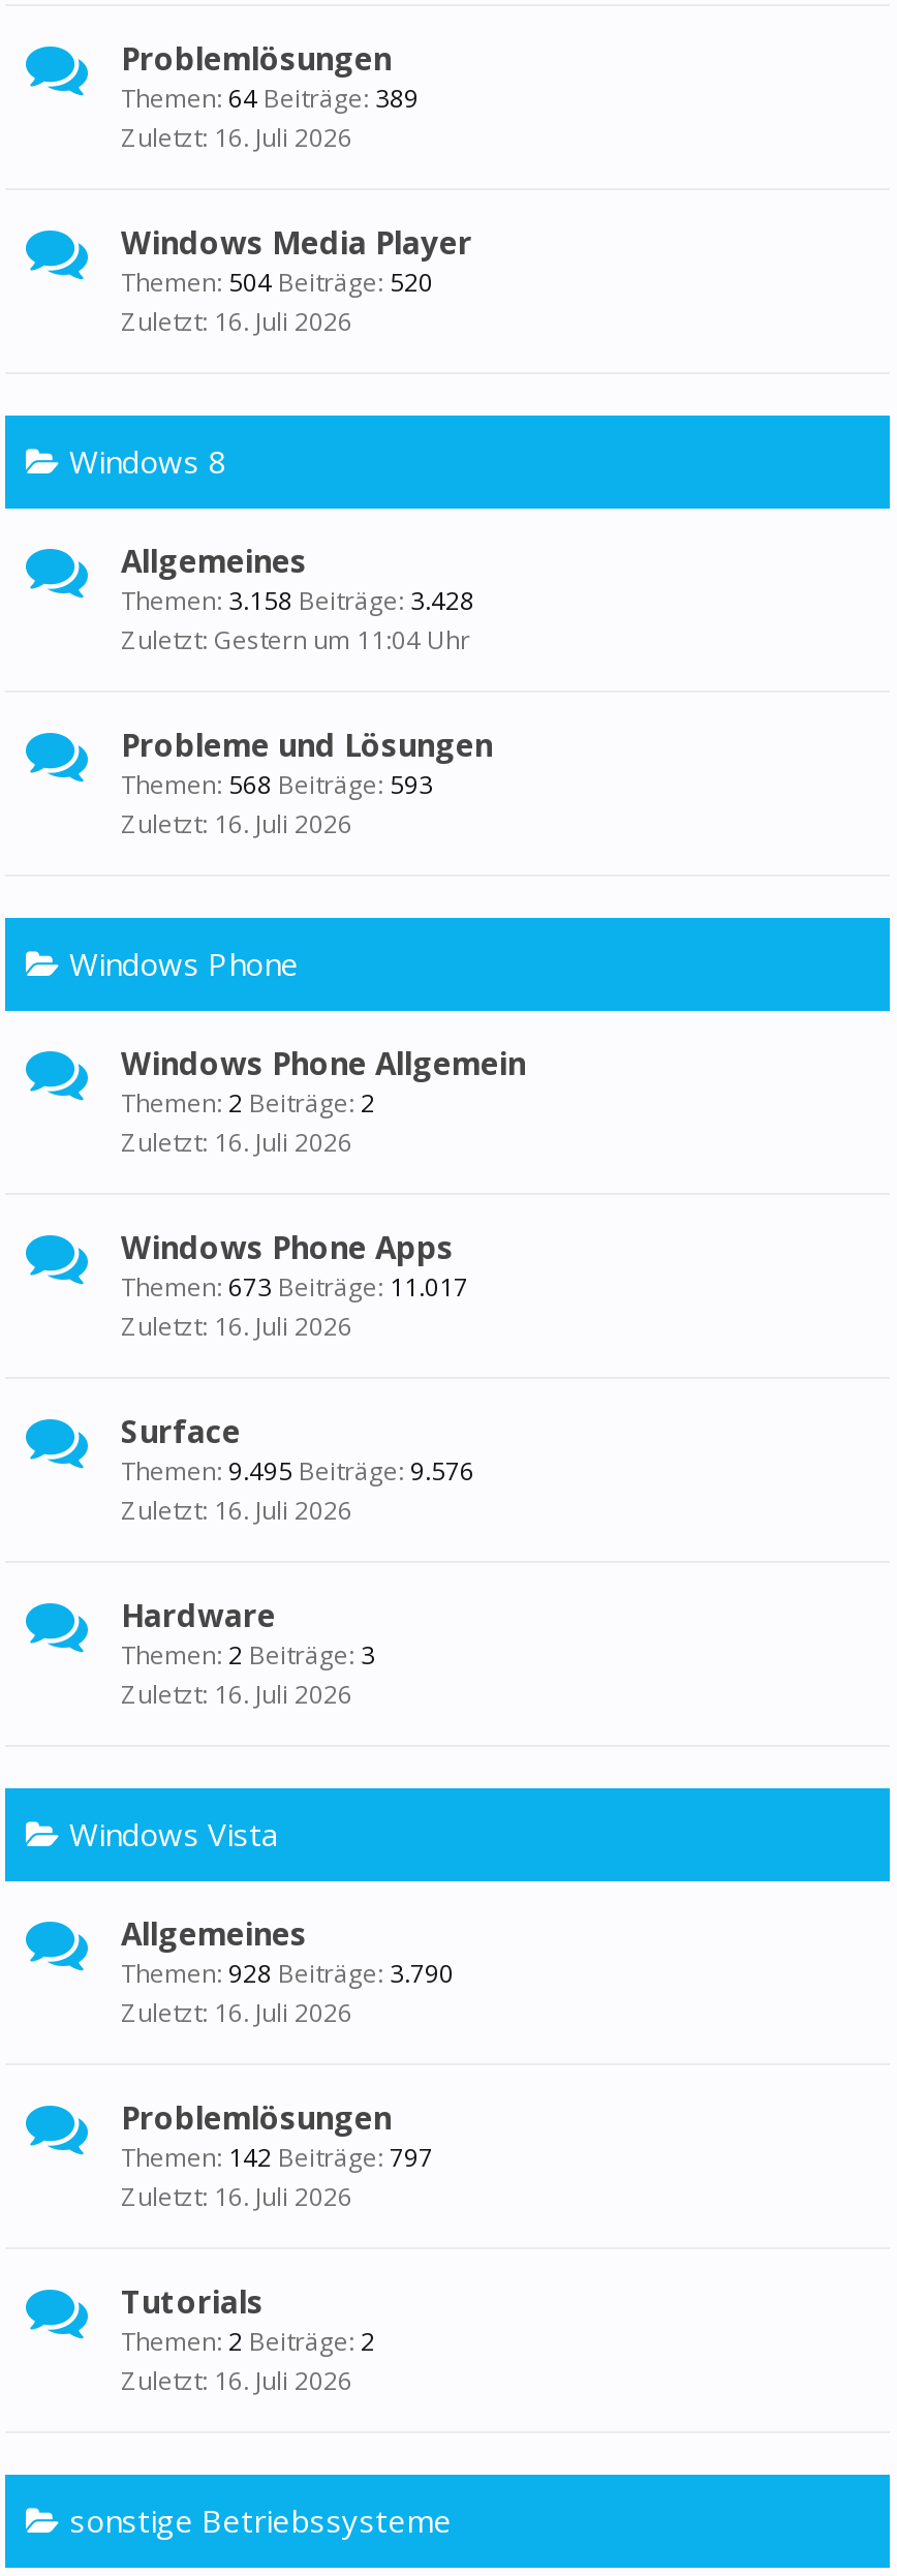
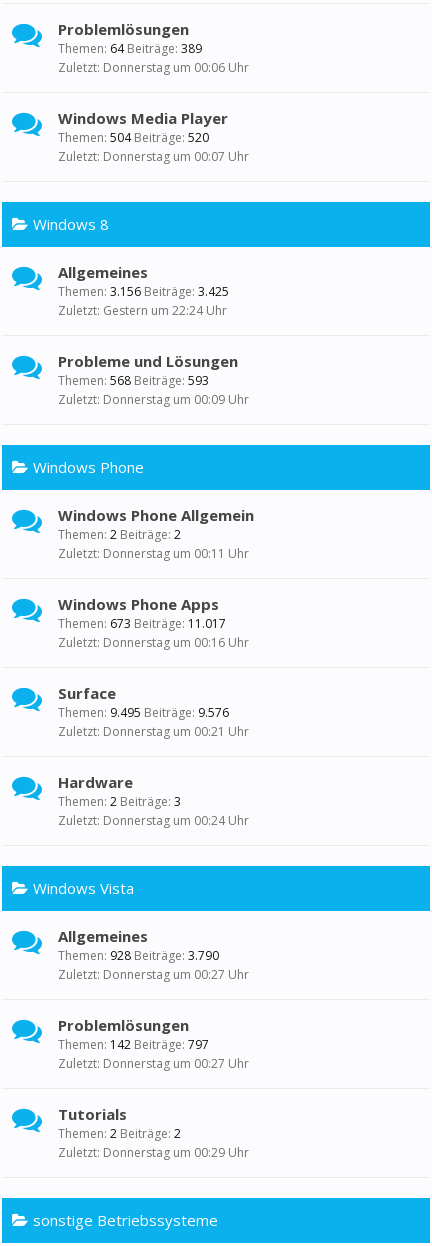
[214,120,352,155] 16. Juli 2026 -> [103,59,249,76] Donnerstag um 00:06 Uhr
[214,304,352,339] 16. Juli 2026 -> [103,148,249,165] Donnerstag um 00:07 Uhr
[121,583,474,618] Themen: 3.158 Beiträge: 3.428 -> [58,283,229,300] Themen: 3.156 Beiträge: 3.425
[214,622,470,657] Gestern um 11:04 Uhr -> [103,302,227,319] Gestern um 22:24 Uhr
[214,806,352,841] 16. Juli 2026 -> [103,391,249,408] Donnerstag um 00:09 Uhr
[214,1125,352,1160] 16. Juli 2026 -> [103,545,249,562] Donnerstag um 00:11 Uhr
[214,1309,352,1344] 16. Juli 2026 -> [103,634,249,651] Donnerstag um 00:16 Uhr
[214,1493,352,1528] 16. Juli 2026 -> [103,723,249,740] Donnerstag um 00:21 Uhr
[214,1677,352,1712] 16. Juli 2026 -> [103,812,249,829] Donnerstag um 00:24 Uhr
[214,1995,352,2030] 16. Juli 2026 -> [103,966,249,983] Donnerstag um 00:27 Uhr
[214,2179,352,2214] 16. Juli 2026 -> [103,1055,249,1072] Donnerstag um 00:27 Uhr
[214,2363,352,2398] 16. Juli 2026 -> [103,1144,249,1161] Donnerstag um 00:29 Uhr

